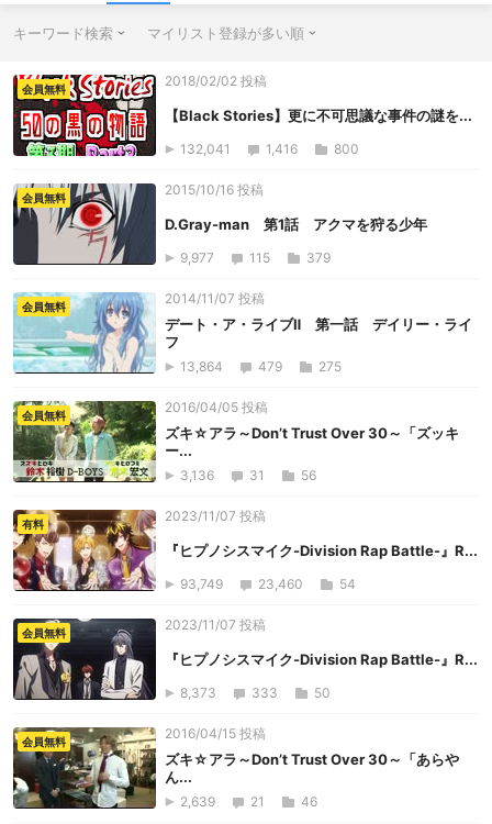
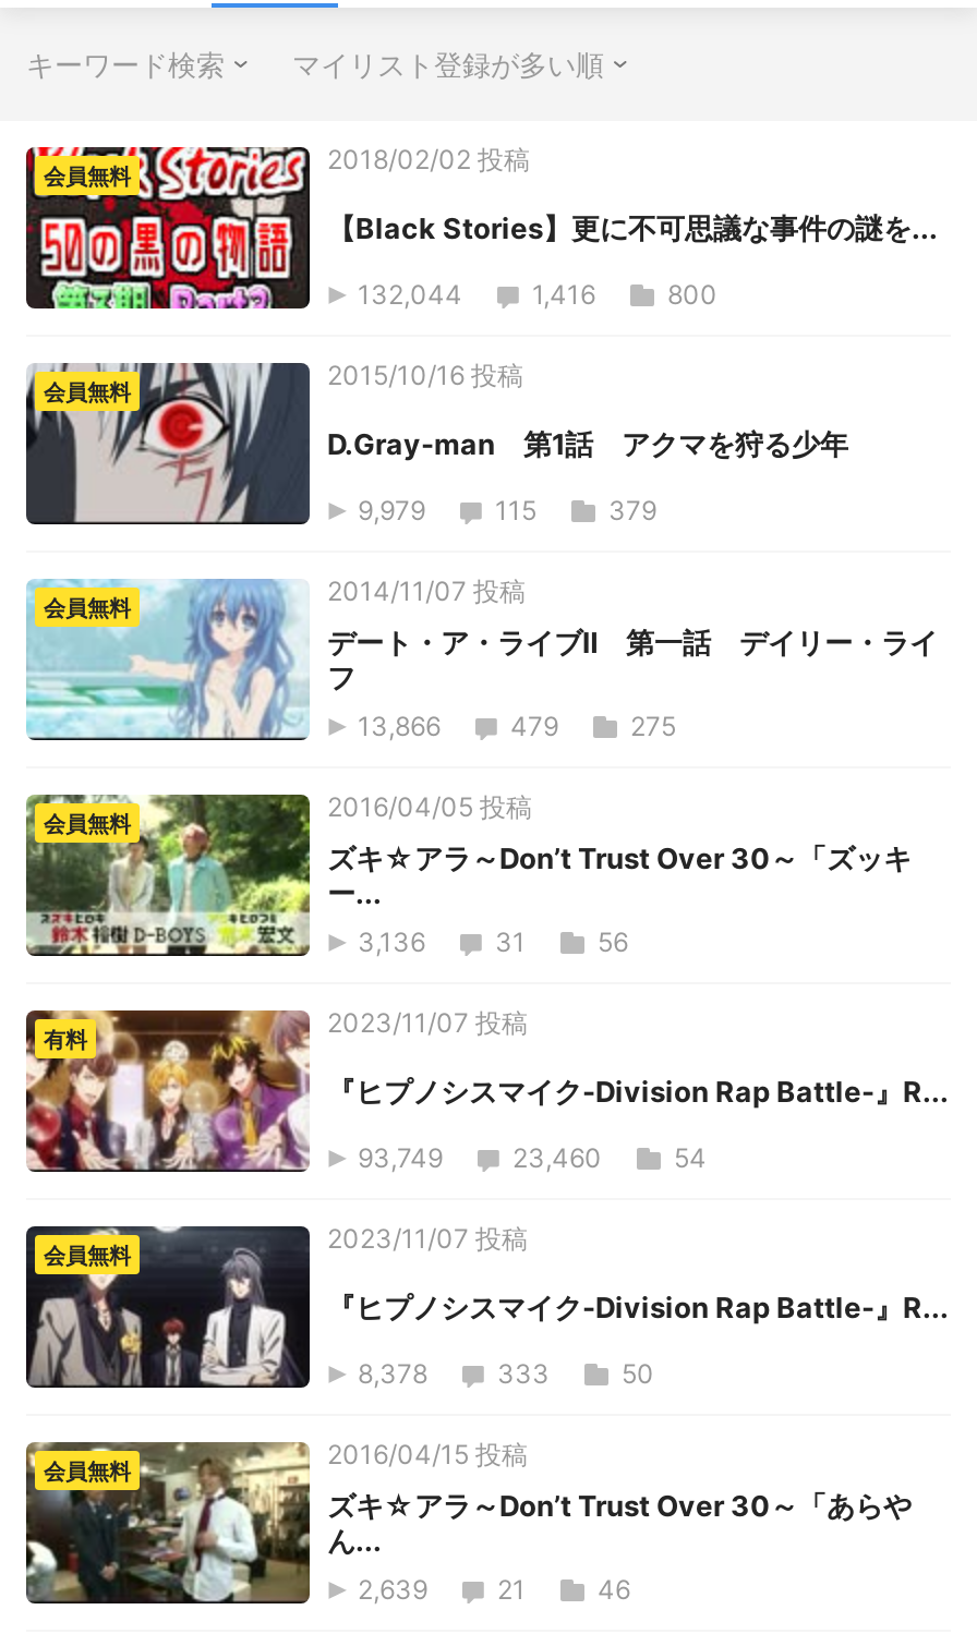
[180,141,231,157] 132,041 -> [358,278,462,311] 132,044
[180,249,214,266] 9,977 -> [358,494,425,526] 9,979
[180,358,223,375] 13,864 -> [358,710,441,742] 13,866
[180,684,216,701] 8,373 -> [358,1357,427,1390] 8,378

